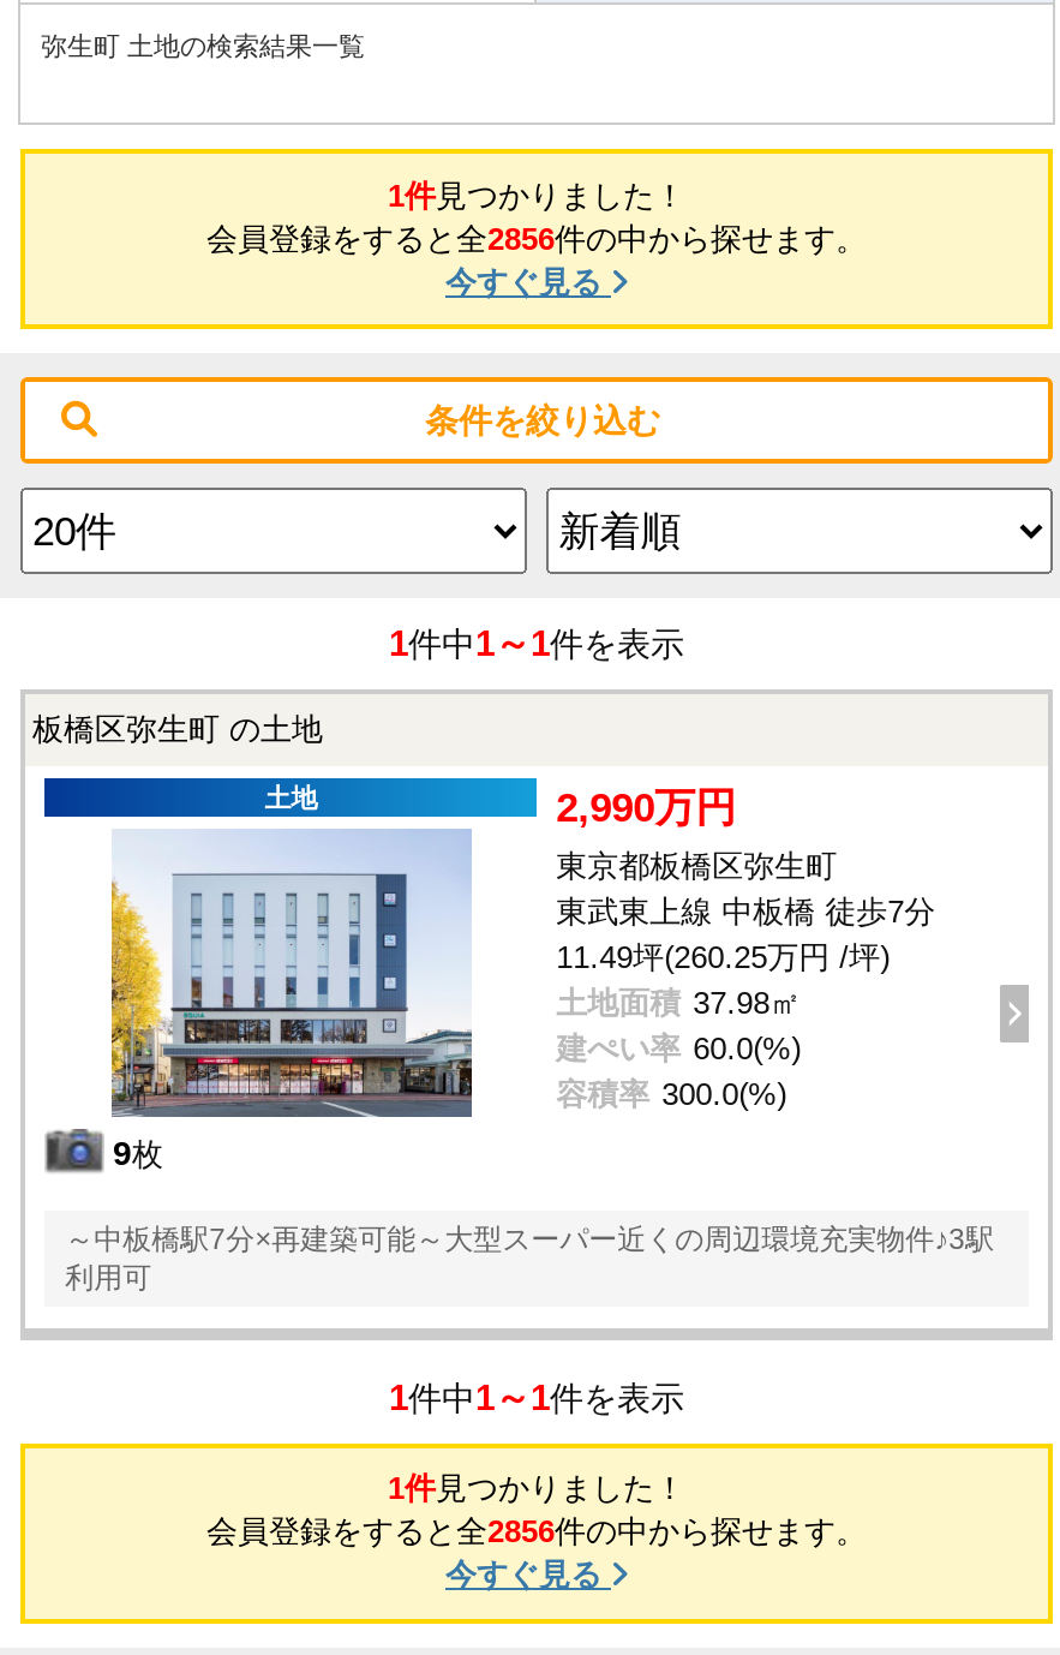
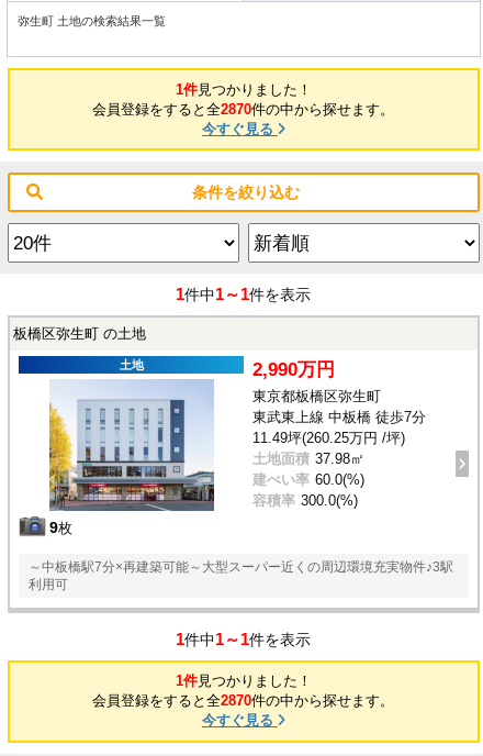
[206,221,867,257] 会員登録をすると全2856件の中から探せます。 -> [93,101,395,117] 会員登録をすると全2870件の中から探せます。
[206,1514,867,1550] 会員登録をすると全2856件の中から探せます。 -> [93,692,395,709] 会員登録をすると全2870件の中から探せます。

